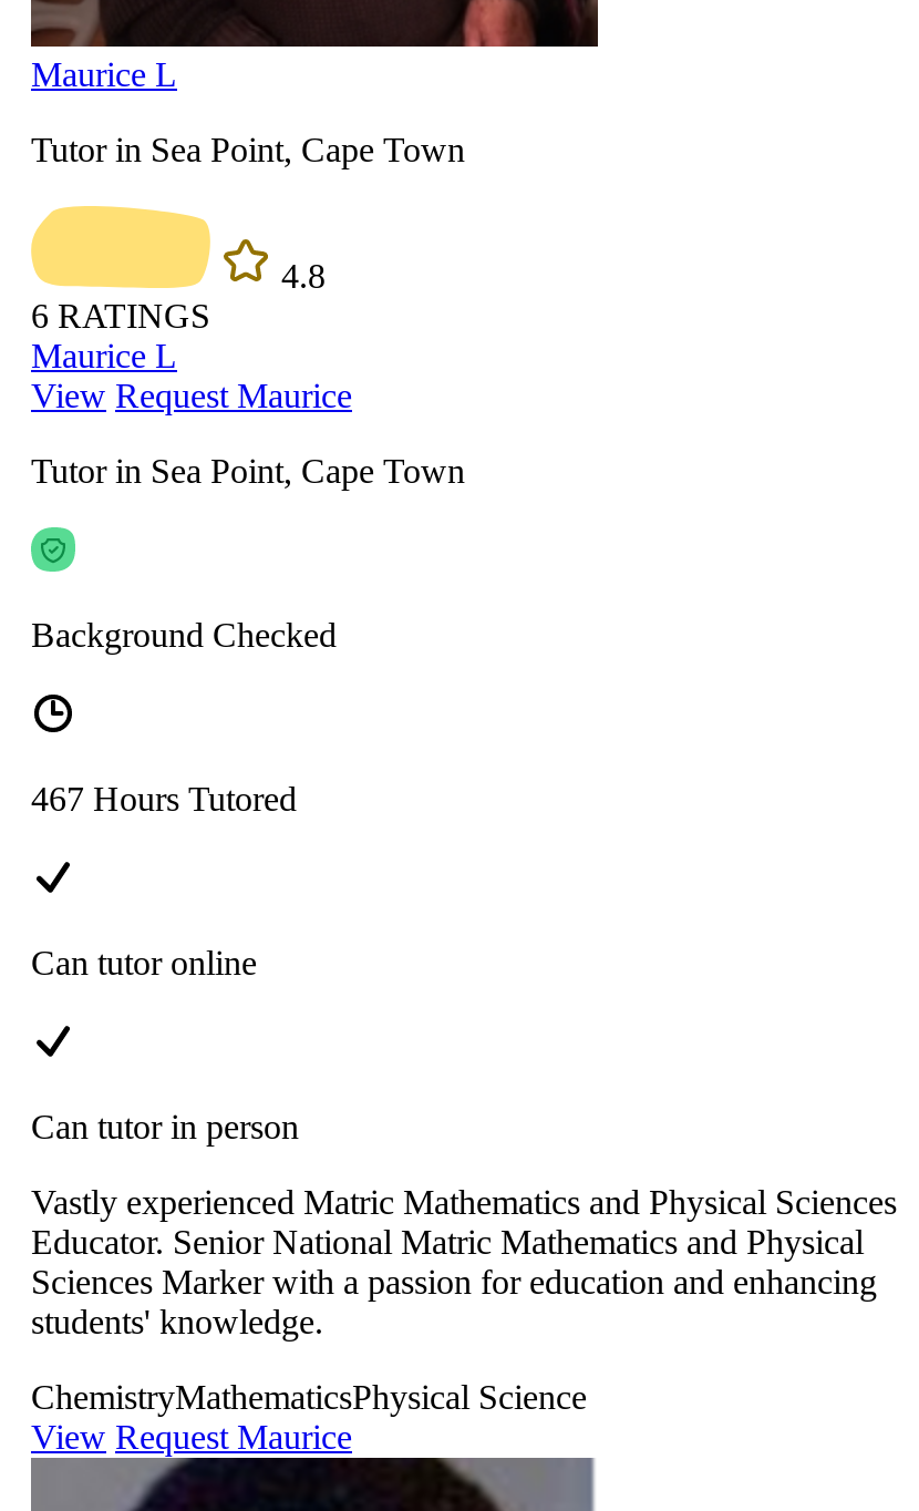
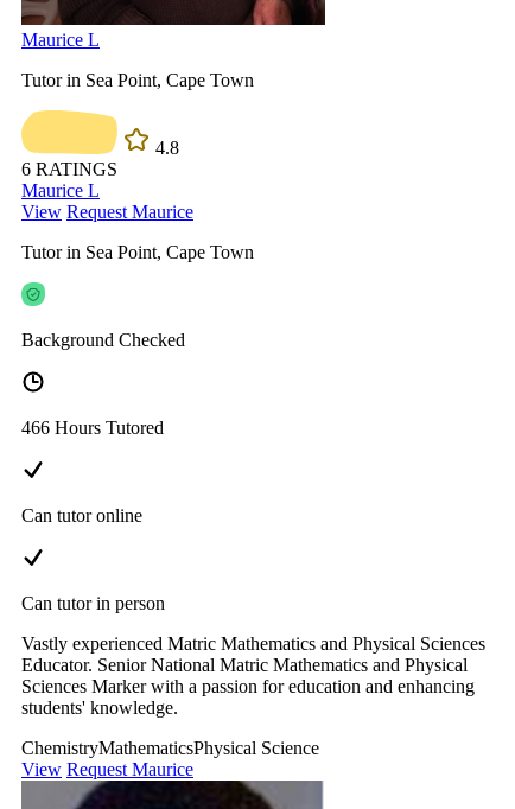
[31,779,297,817] 467 Hours Tutored -> [21,417,164,437] 466 Hours Tutored

